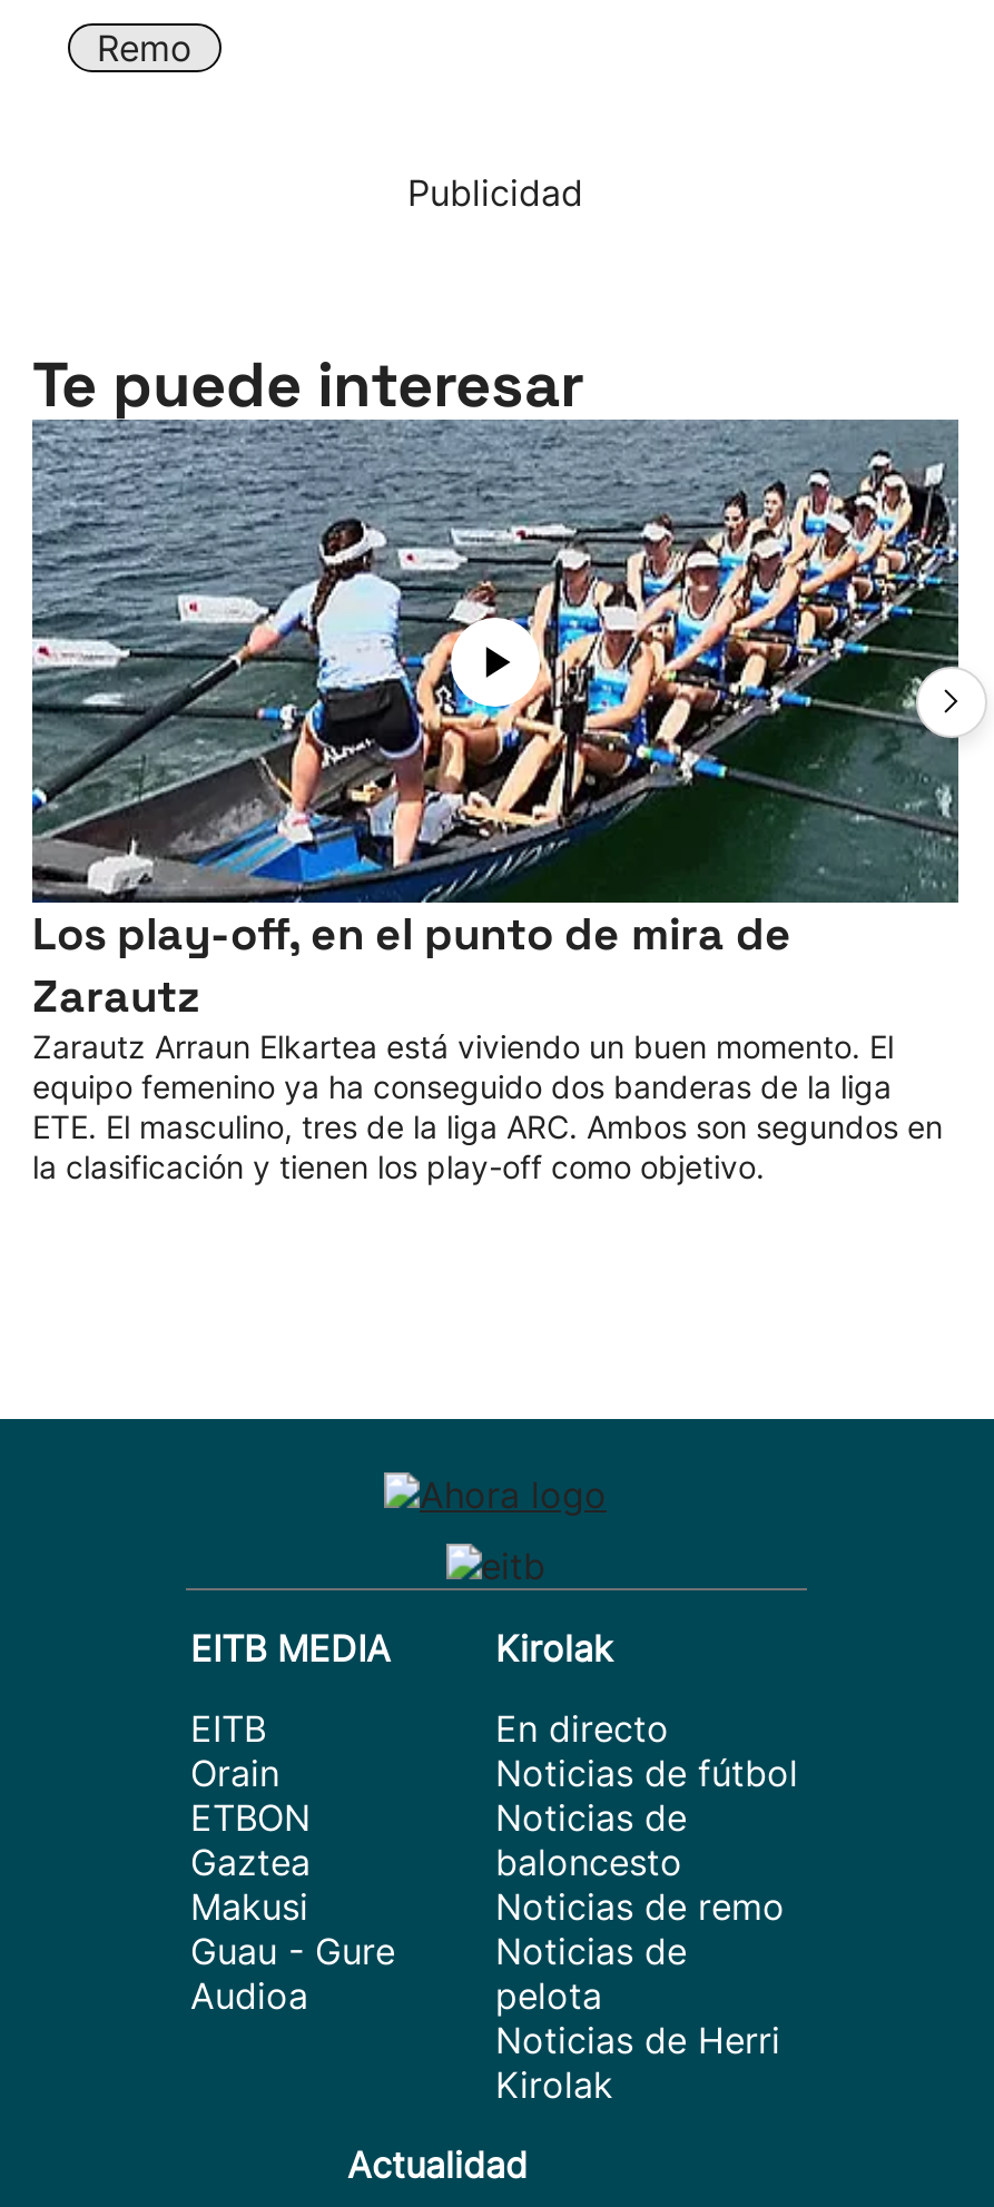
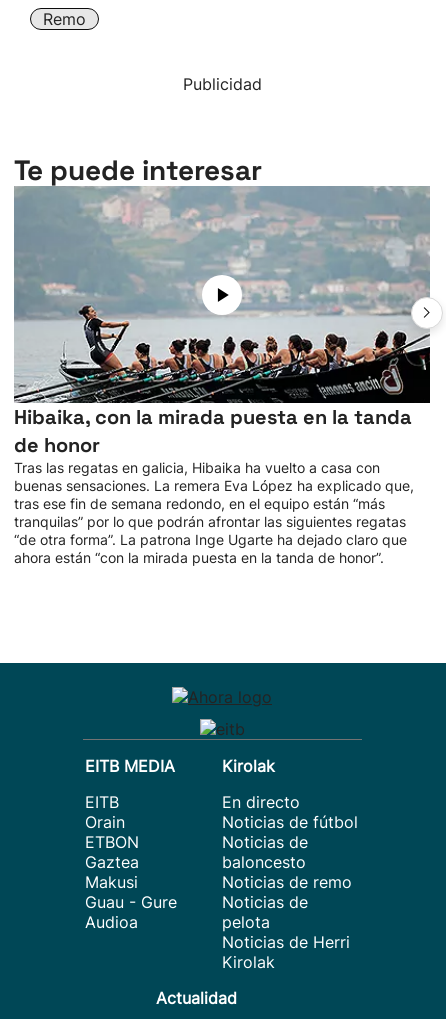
[32,422,961,1185] [image] | Los play-off, en el punto de mira de | Zarautz | Zarautz Arraun Elkartea está viviendo un buen momento. El | equipo femenino ya ha conseguido dos banderas de la liga | ETE. El masculino, tres de la liga ARC. Ambos son segundos en | la clasificación y tienen los play-off como objetivo. -> [14,188,430,566] [image] | Hibaika, con la mirada puesta en la tanda | de honor | Tras las regatas en galicia, Hibaika ha vuelto a casa con | buenas sensaciones. La remera Eva López ha explicado que, | tras ese fin de semana redondo, en el equipo están “más | tranquilas” por lo que podrán afrontar las siguientes regatas | “de otra forma”. La patrona Inge Ugarte ha dejado claro que | ahora están “con la mirada puesta en la tanda de honor”.

